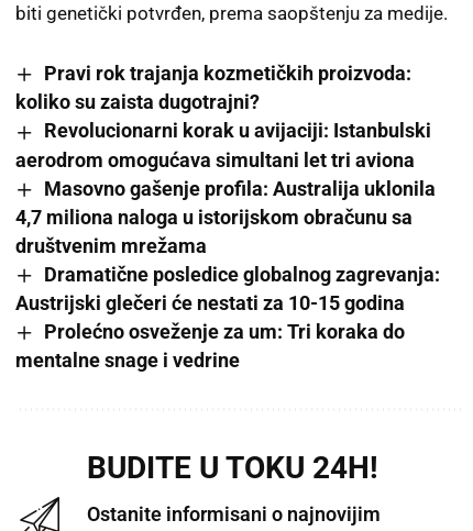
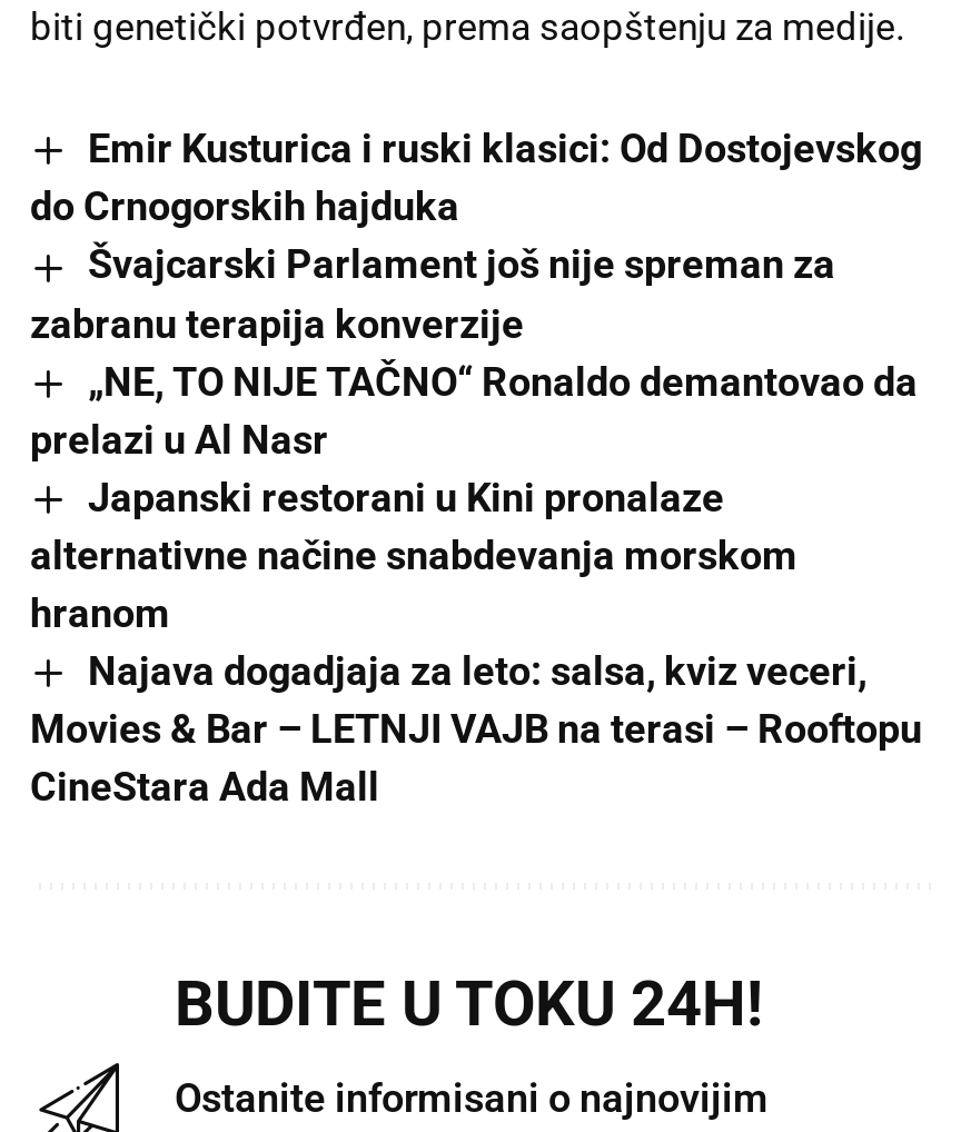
[15,62,440,372] Pravi rok trajanja kozmetičkih proizvoda: | koliko su zaista dugotrajni? | Revolucionarni korak u avijaciji: Istanbulski | aerodrom omogućava simultani let tri aviona | Masovno gašenje profila: Australija uklonila | 4,7 miliona naloga u istorijskom obračunu sa | društvenim mrežama | Dramatične posledice globalnog zagrevanja: | Austrijski glečeri će nestati za 10-15 godina | Prolećno osveženje za um: Tri koraka do | mentalne snage i vedrine -> [30,125,922,810] Emir Kusturica i ruski klasici: Od Dostojevskog | do Crnogorskih hajduka | Švajcarski Parlament još nije spreman za | zabranu terapija konverzije | „NE, TO NIJE TAČNO“ Ronaldo demantovao da | prelazi u Al Nasr | Japanski restorani u Kini pronalaze | alternativne načine snabdevanja morskom | hranom | Najava dogadjaja za leto: salsa, kviz veceri, | Movies & Bar – LETNJI VAJB na terasi – Rooftopu | CineStara Ada Mall

